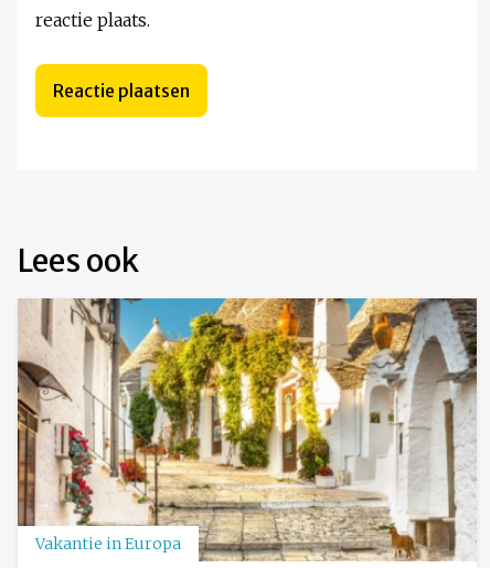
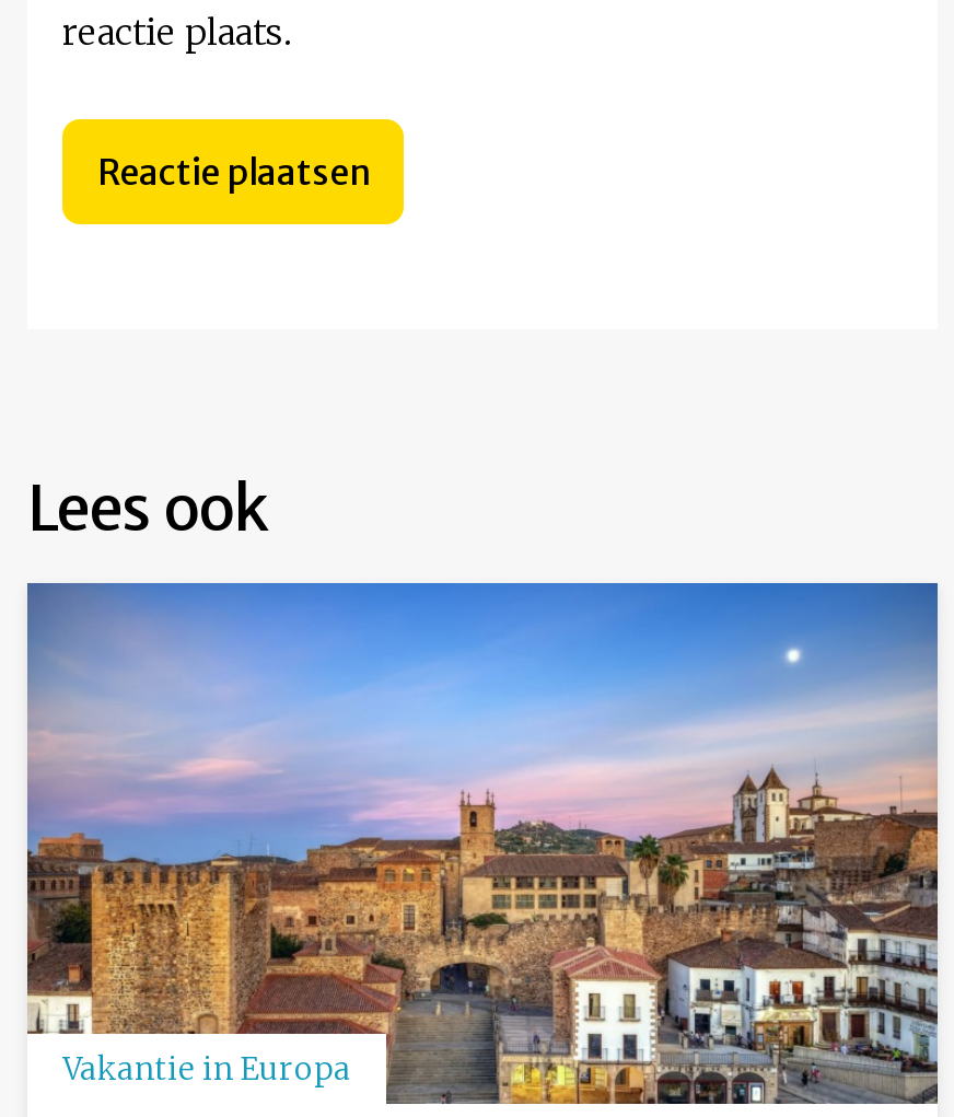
[17,297,478,561] [image] -> [25,581,940,1106] [image]

